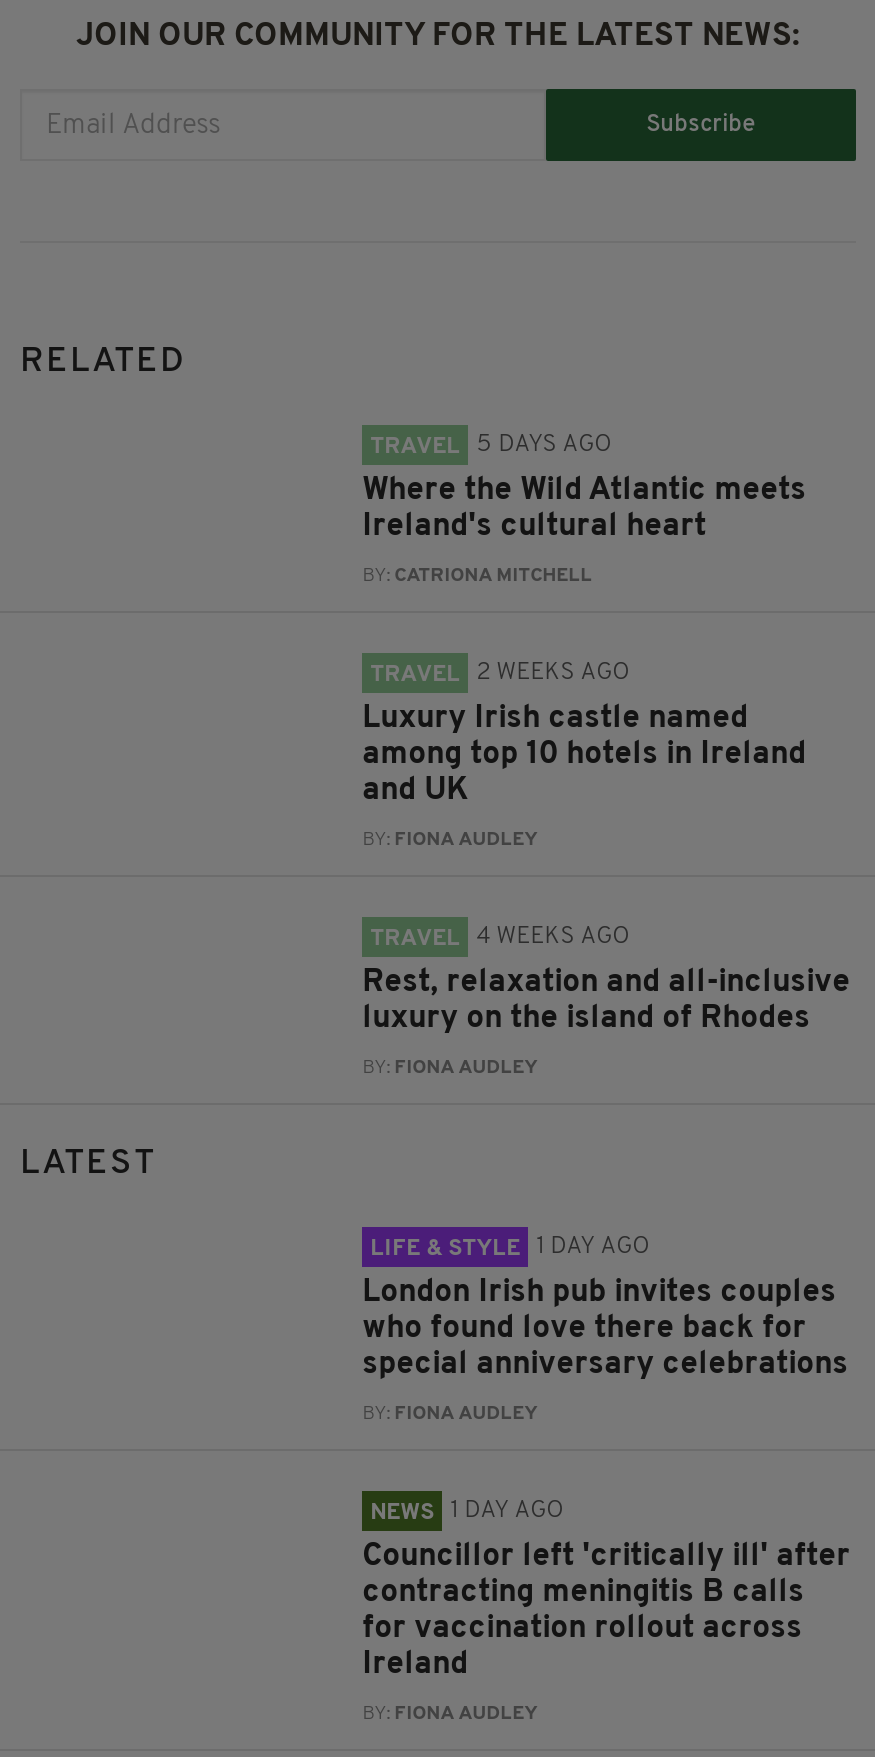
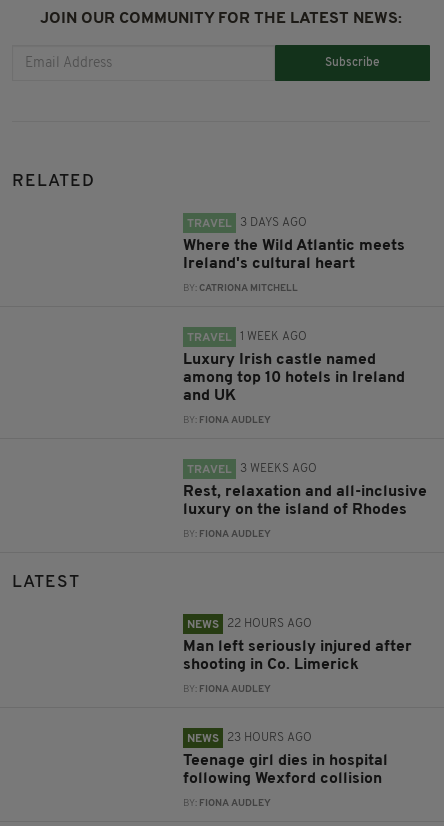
[476,433,612,457] 5 DAYS AGO -> [240,217,307,229] 3 DAYS AGO
[476,661,630,685] 2 WEEKS AGO -> [240,331,307,343] 1 WEEK AGO
[476,925,630,949] 4 WEEKS AGO -> [240,463,317,475] 3 WEEKS AGO
[370,1235,650,1261] LIFE & STYLE | 1 DAY AGO -> [187,618,312,631] NEWS | 22 HOURS AGO
[362,1277,848,1381] London Irish pub invites couples | who found love there back for | special anniversary celebrations -> [183,639,412,673] Man left seriously injured after | shooting in Co. Limerick
[370,1499,564,1525] NEWS 1 DAY AGO -> [187,732,312,745] NEWS 23 HOURS AGO
[362,1541,850,1681] Councillor left 'critically ill' after | contracting meningitis B calls | for vaccination rollout across | Ireland -> [183,753,388,787] Teenage girl dies in hospital | following Wexford collision

